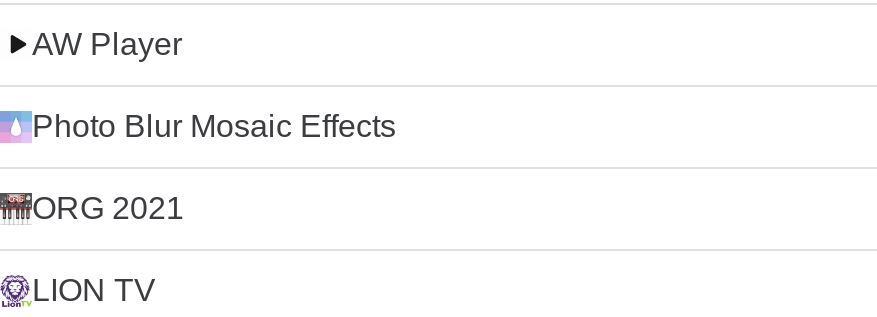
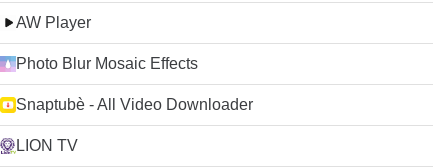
[32,191,184,225] ORG 2021 -> [16,96,253,113] Snaptubè - All Video Downloader

